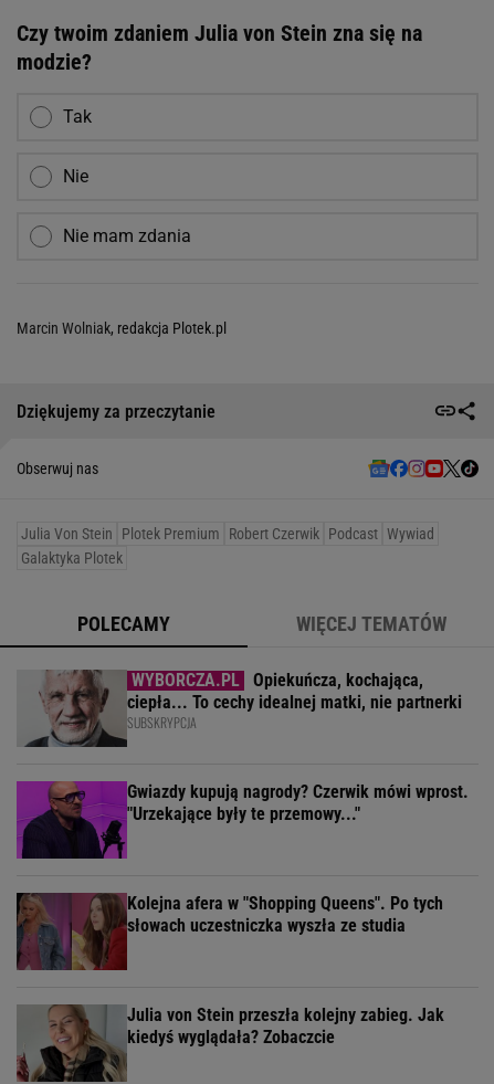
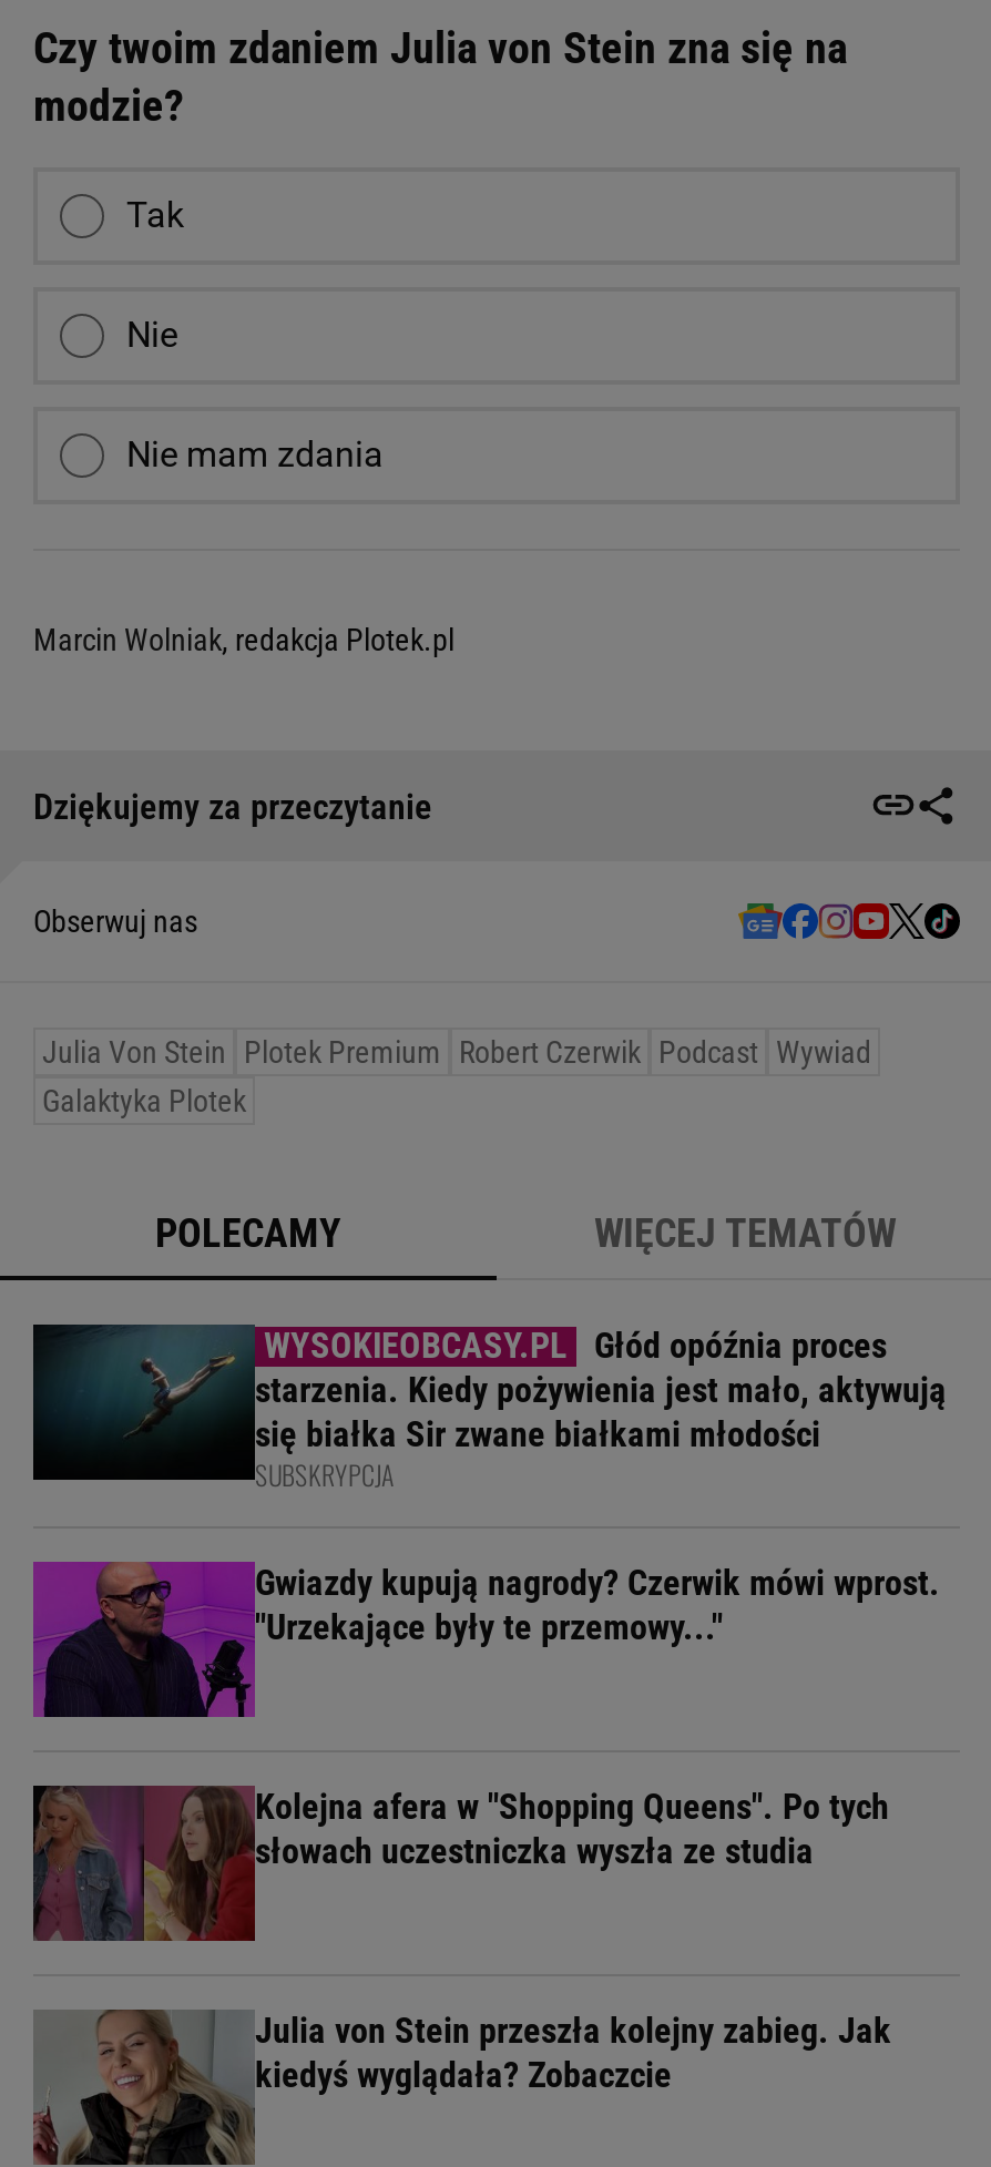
[17,670,462,748] [image] | Opiekuńcza, kochająca, | ciepła... To cechy idealnej matki, nie partnerki -> [31,1325,947,1493] [image] | Głód opóźnia proces | starzenia. Kiedy pożywienia jest mało, aktywują | się białka Sir zwane białkami młodości

